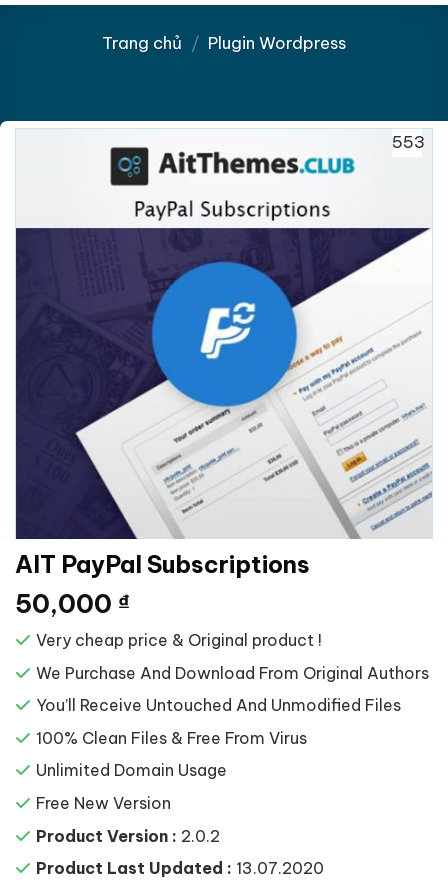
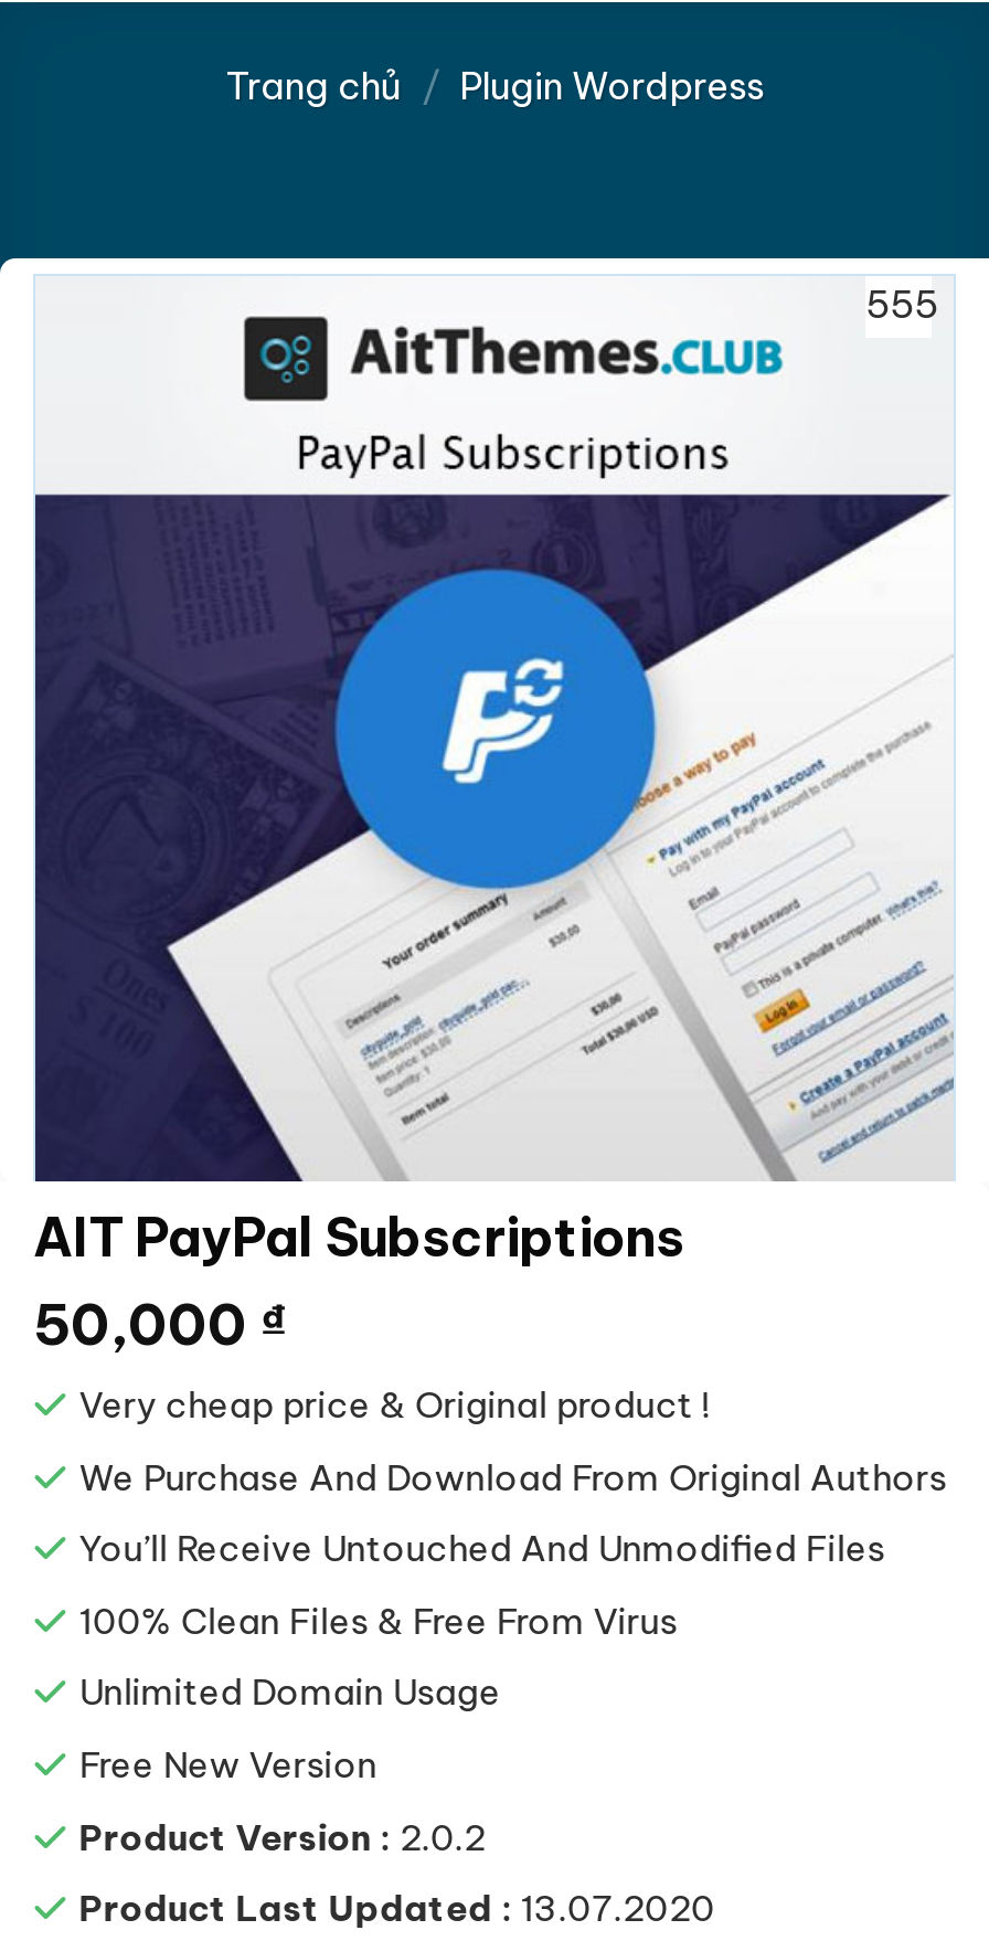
[392,131,425,152] 553 -> [865,280,938,327] 555

